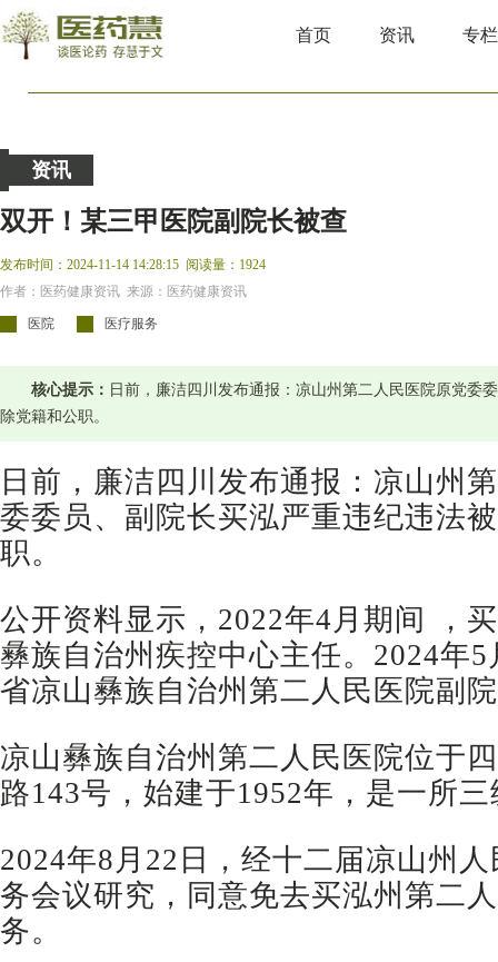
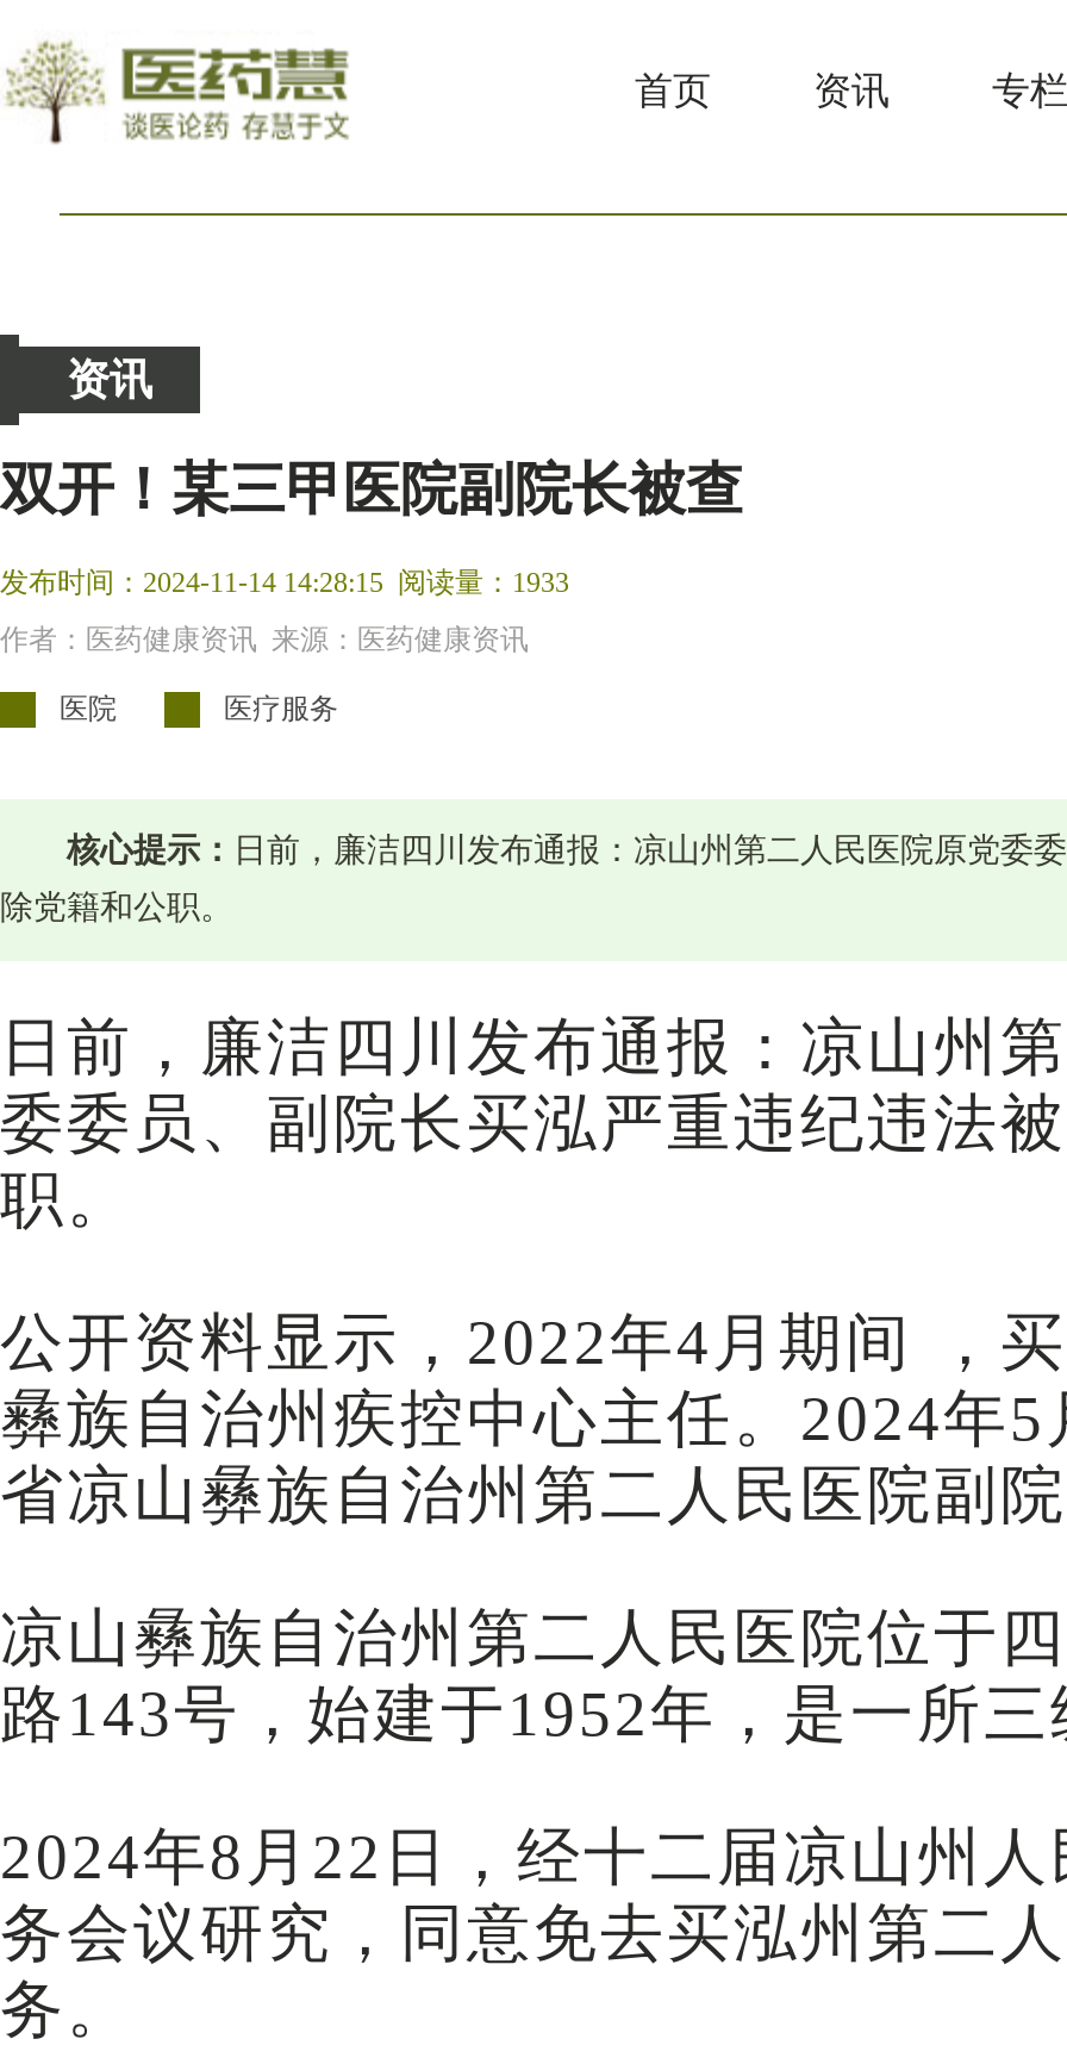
[0,257,266,272] 发布时间：2024-11-14 14:28:15 阅读量：1924 -> [0,566,569,599] 发布时间：2024-11-14 14:28:15 阅读量：1933

